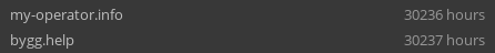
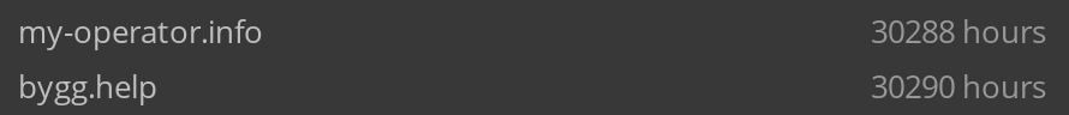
[404,4,485,24] 30236 hours -> [871,9,1046,52] 30288 hours
[404,29,485,49] 30237 hours -> [871,64,1046,107] 30290 hours

